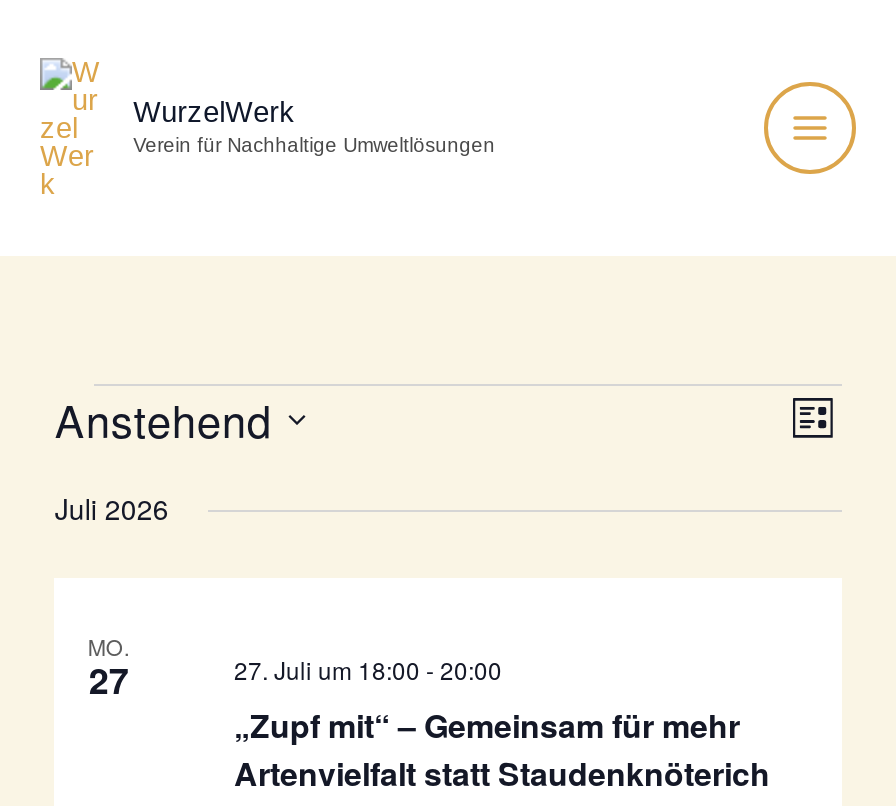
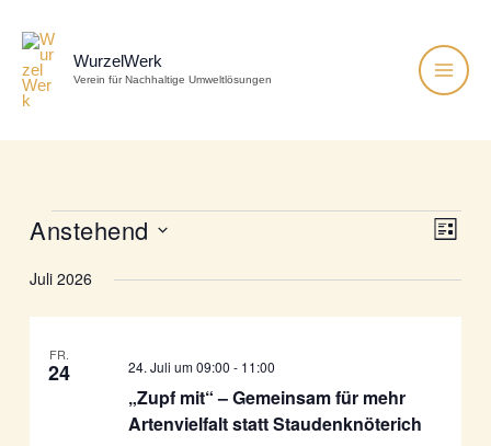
[88,630,130,706] MO. | 27 -> [49,345,71,387] FR. | 24
[234,652,502,686] 27. Juli um 18:00 - 20:00 -> [128,357,275,376] 24. Juli um 09:00 - 11:00

